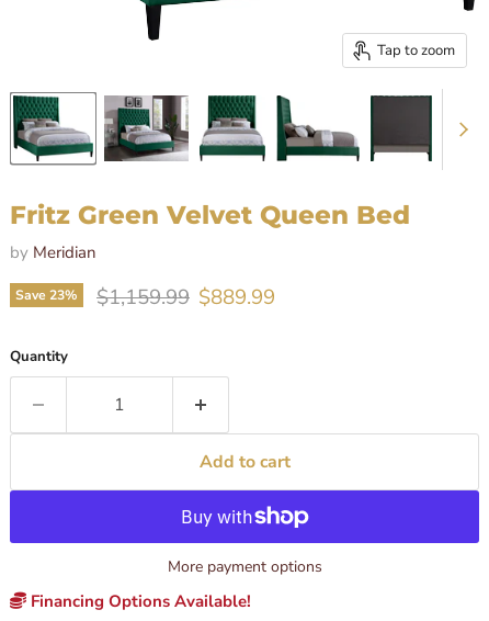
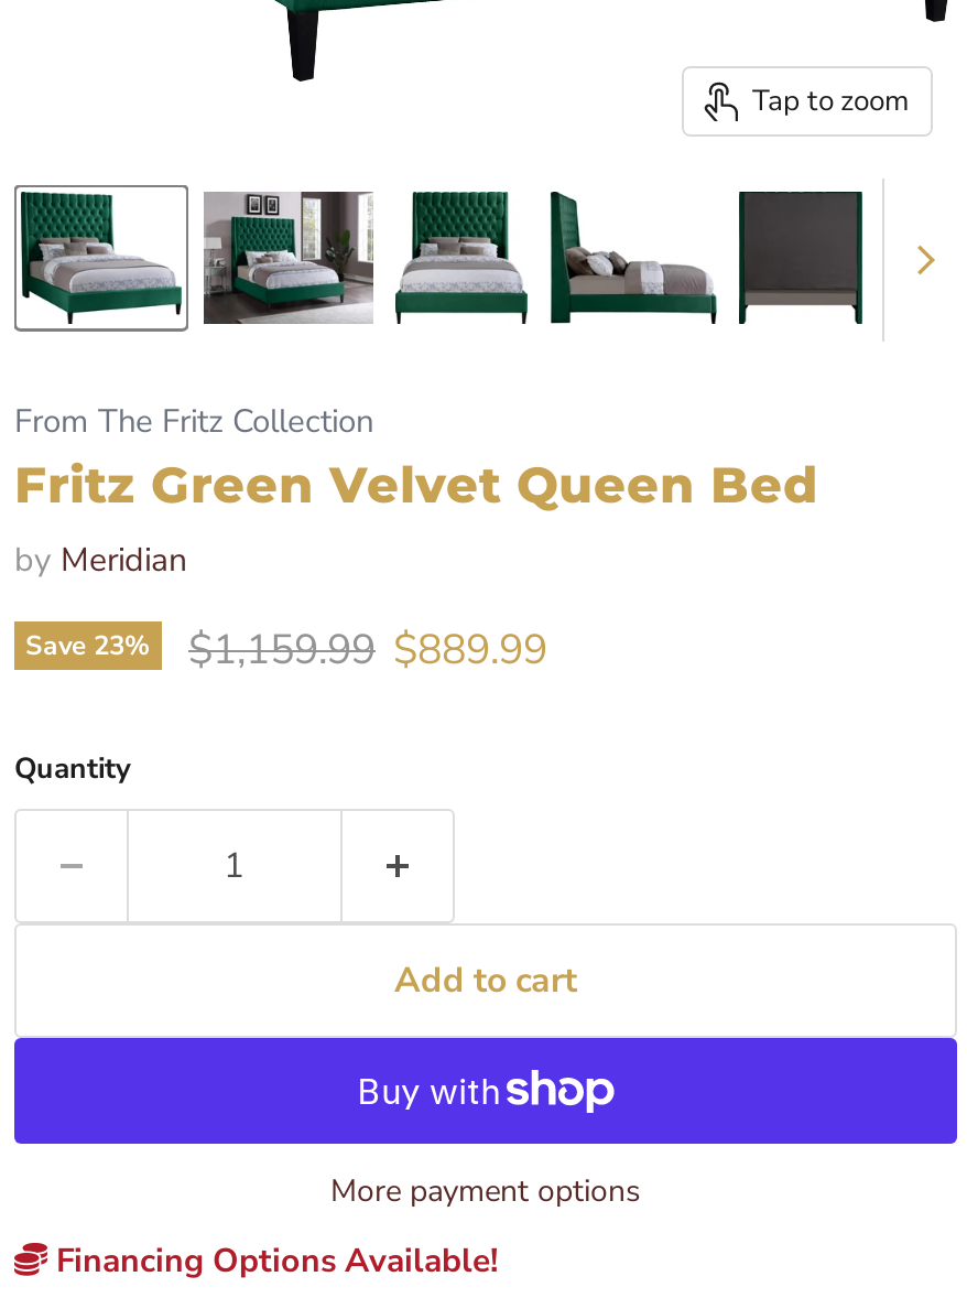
none -> [14,399,373,443] From The Fritz Collection

